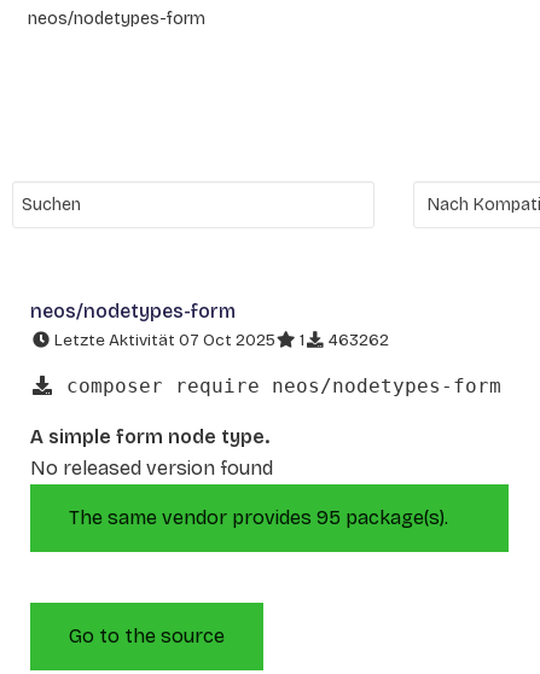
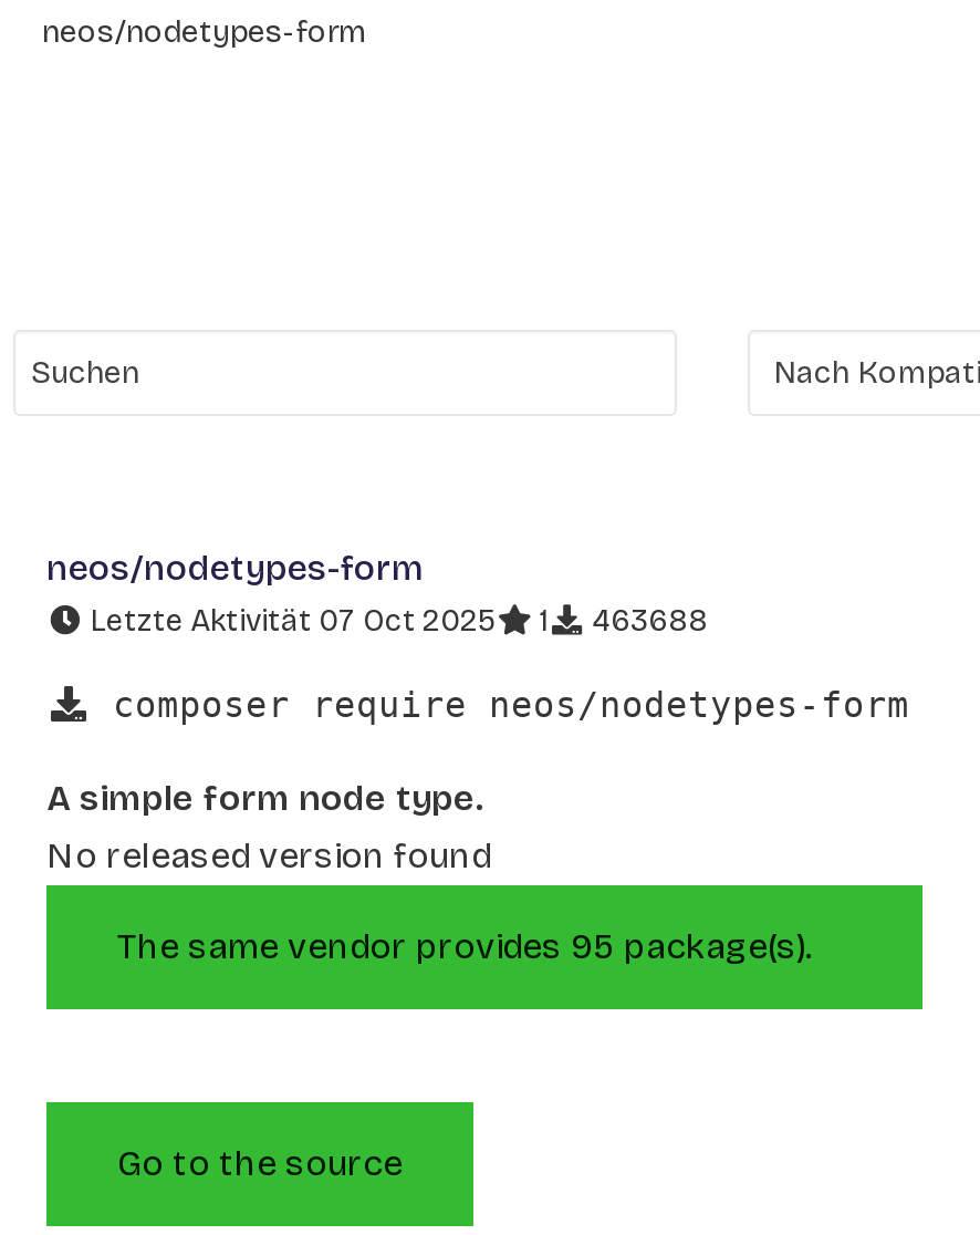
[51,330,389,350] Letzte Aktivität 07 Oct 2025 1 463262 -> [84,602,708,640] Letzte Aktivität 07 Oct 2025 1 463688

